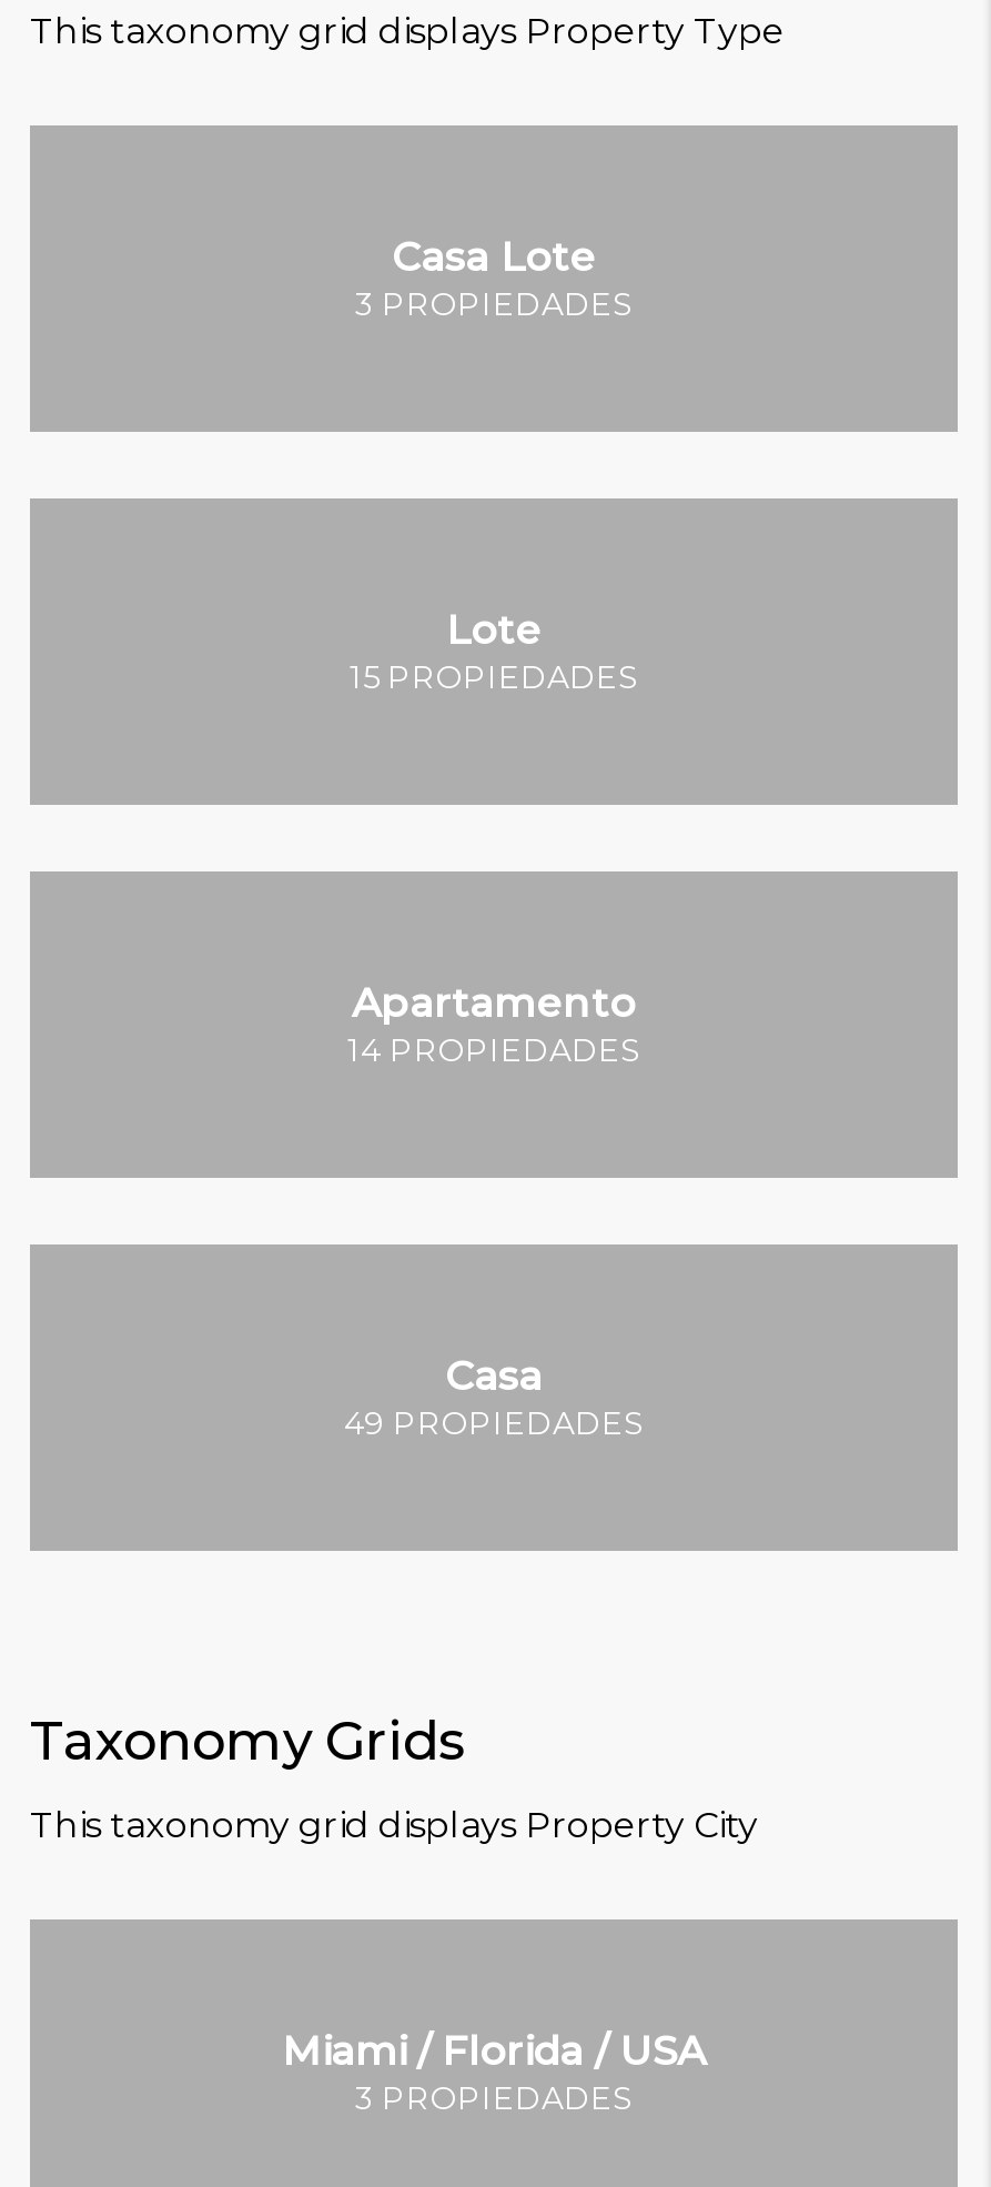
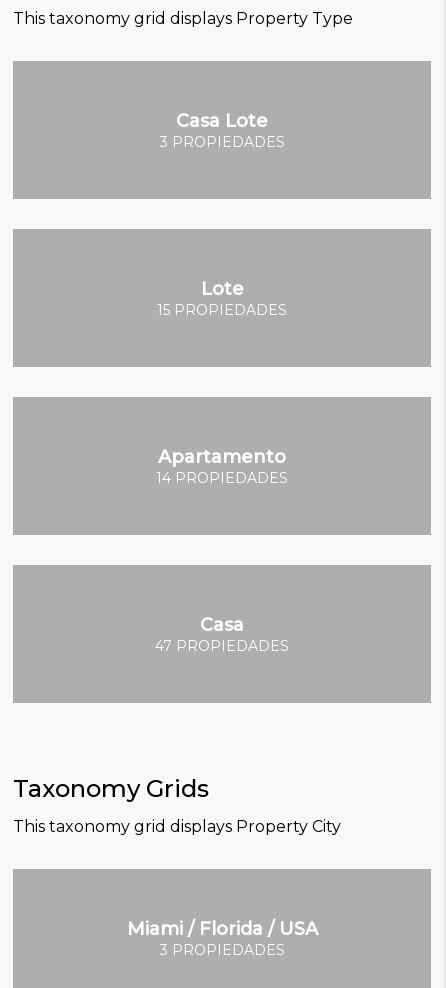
[344,1403,644,1443] 49 PROPIEDADES -> [155,636,289,654] 47 PROPIEDADES

